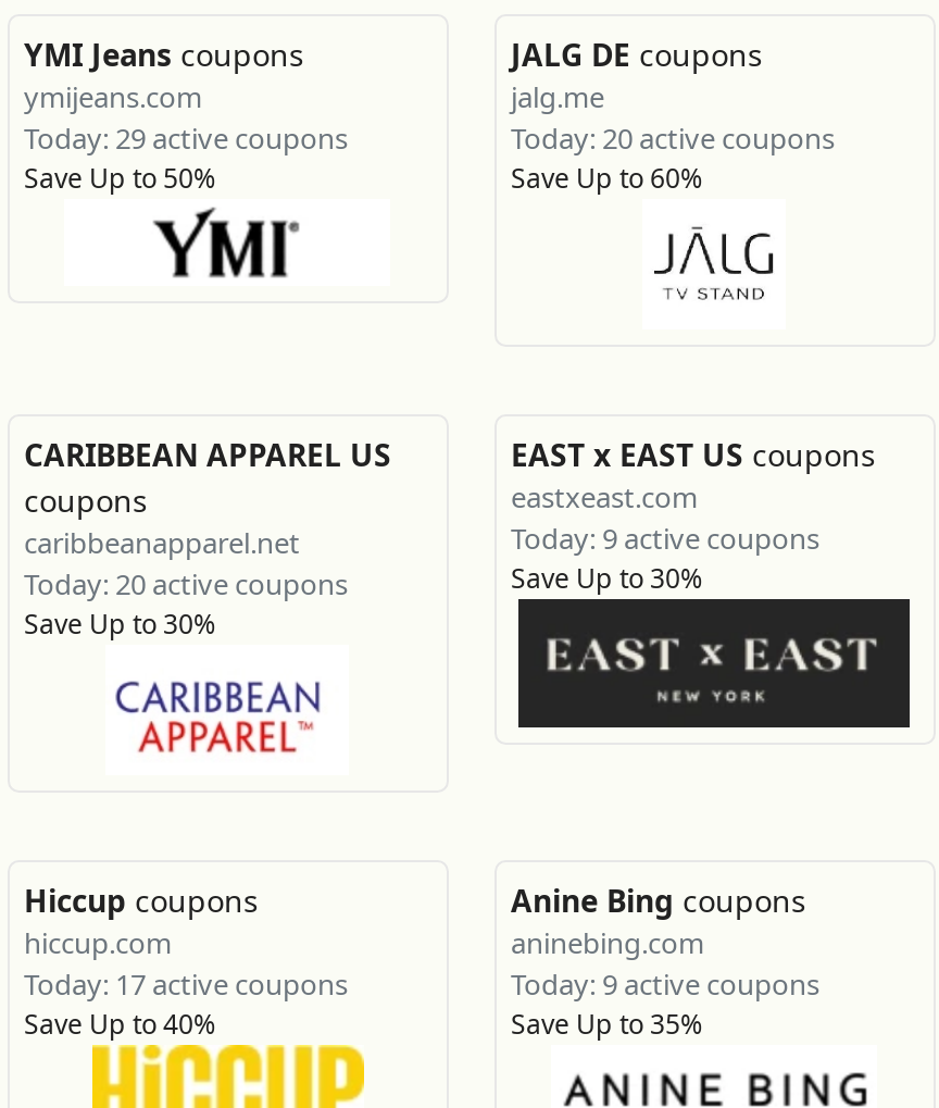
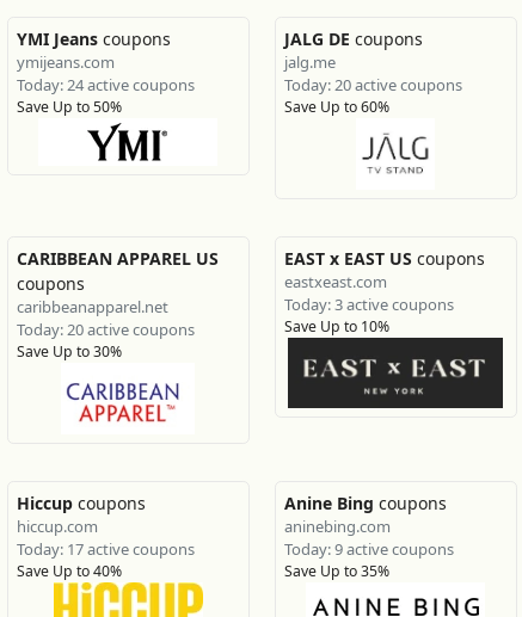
[24,119,348,158] Today: 29 active coupons -> [16,74,194,95] Today: 24 active coupons
[511,519,819,558] Today: 9 active coupons -> [284,294,453,315] Today: 3 active coupons
[511,560,702,597] Save Up to 30% -> [284,316,389,337] Save Up to 10%

